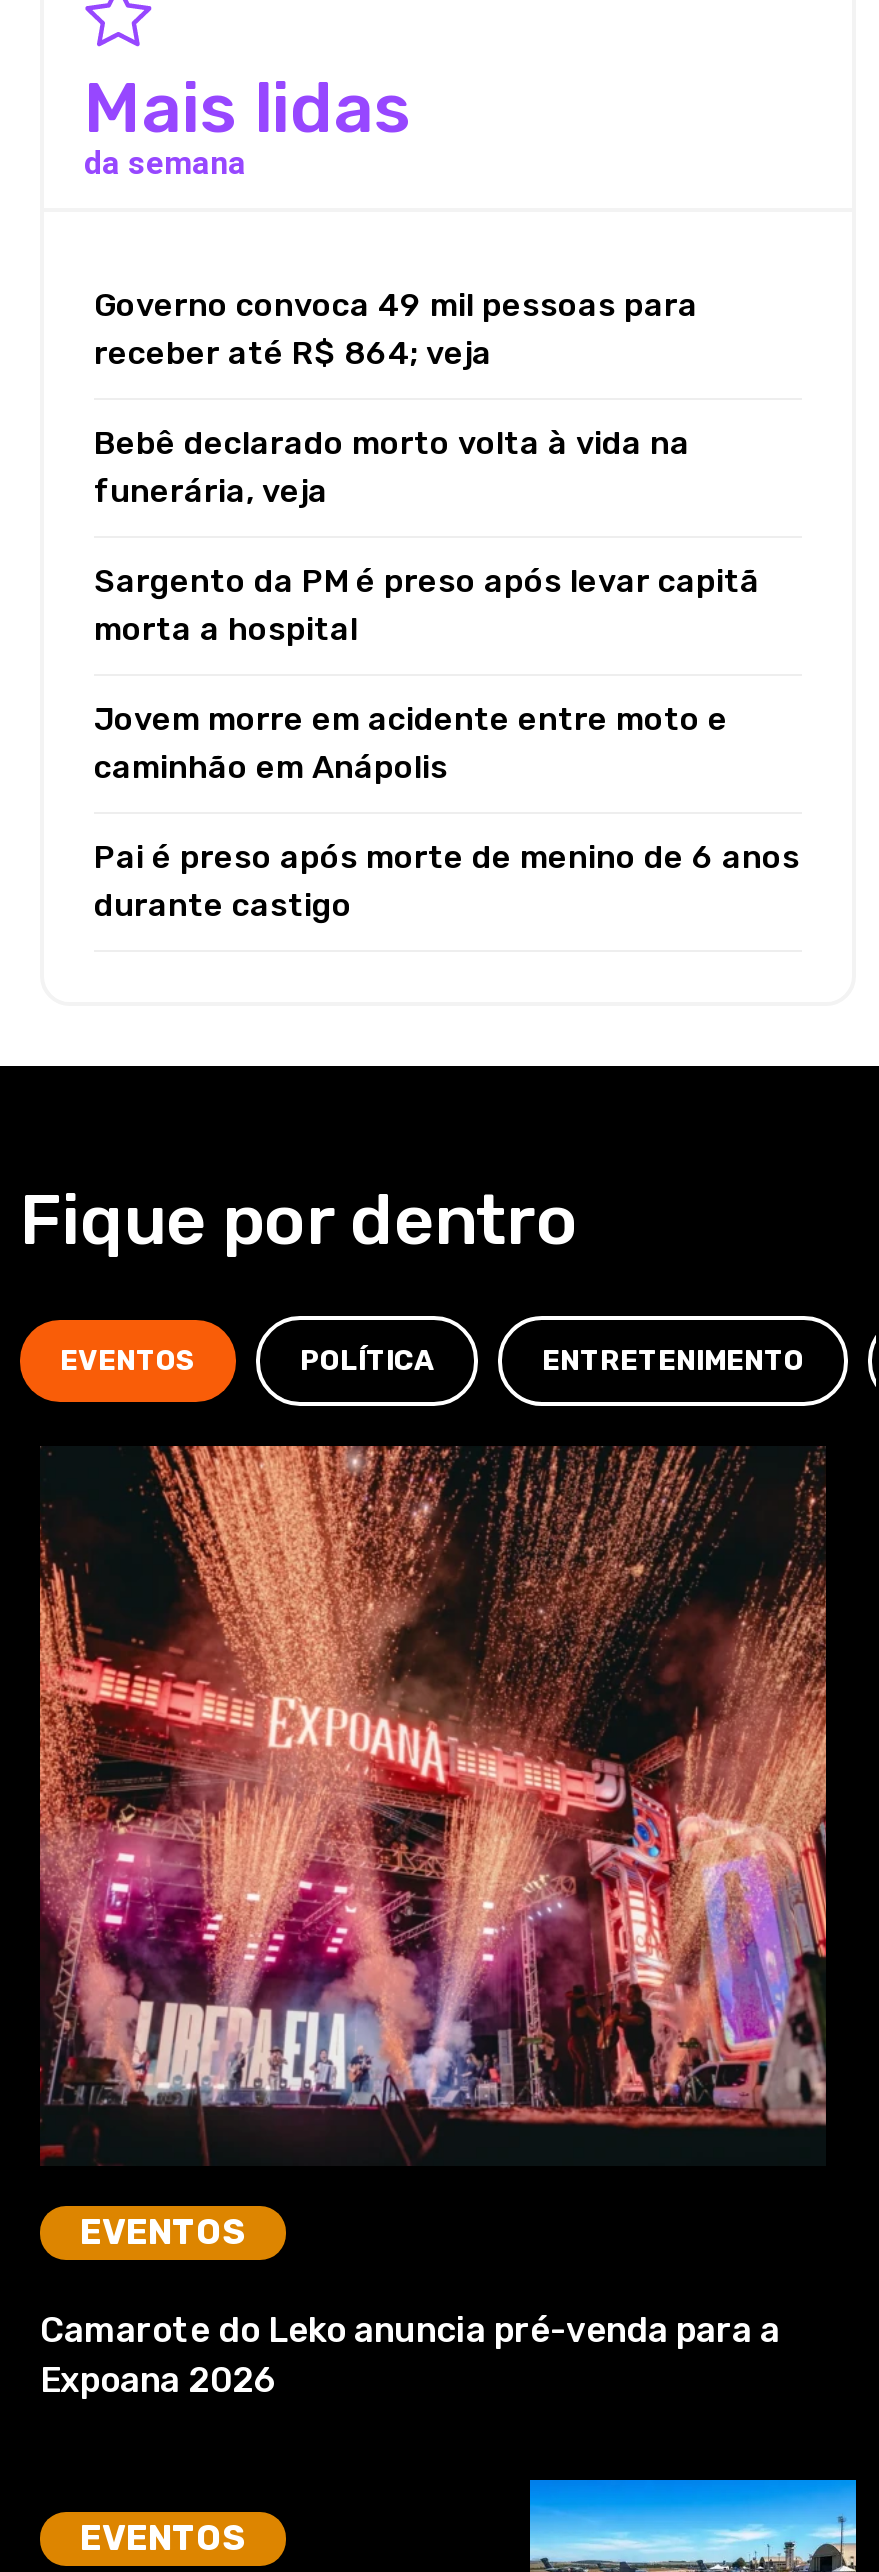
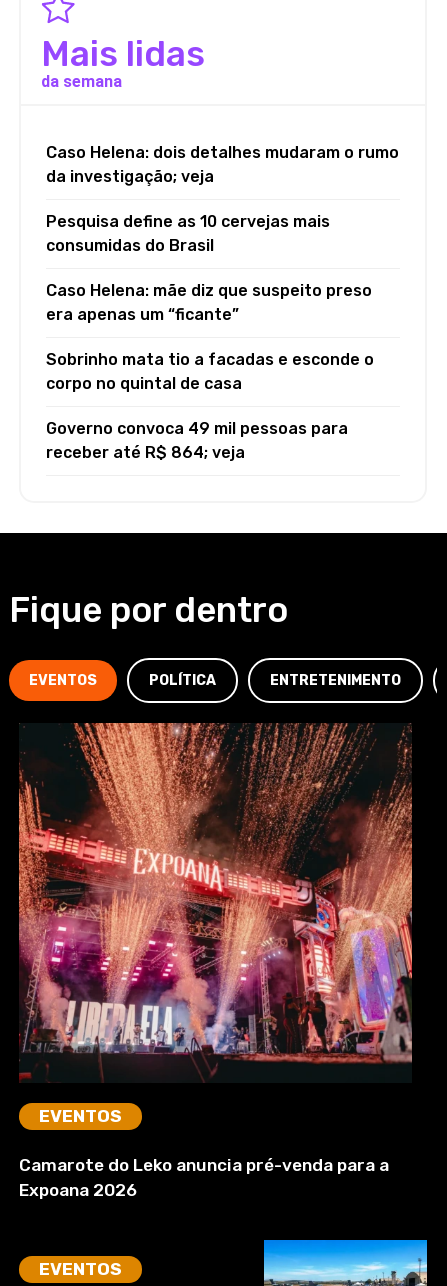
none -> [46,143,399,393] Caso Helena: dois detalhes mudaram o rumo | da investigação; veja | Pesquisa define as 10 cervejas mais | consumidas do Brasil | Caso Helena: mãe diz que suspeito preso | era apenas um “ficante” | Sobrinho mata tio a facadas e esconde o | corpo no quintal de casa
moved [94,286,698,372] -> [46,419,348,462]: Governo convoca 49 mil pessoas para | receber até R$ 864; veja
[94,424,800,924] Bebê declarado morto volta à vida na | funerária, veja | Sargento da PM é preso após levar capitã | morta a hospital | Jovem morre em acidente entre moto e | caminhão em Anápolis | Pai é preso após morte de menino de 6 anos | durante castigo -> none

